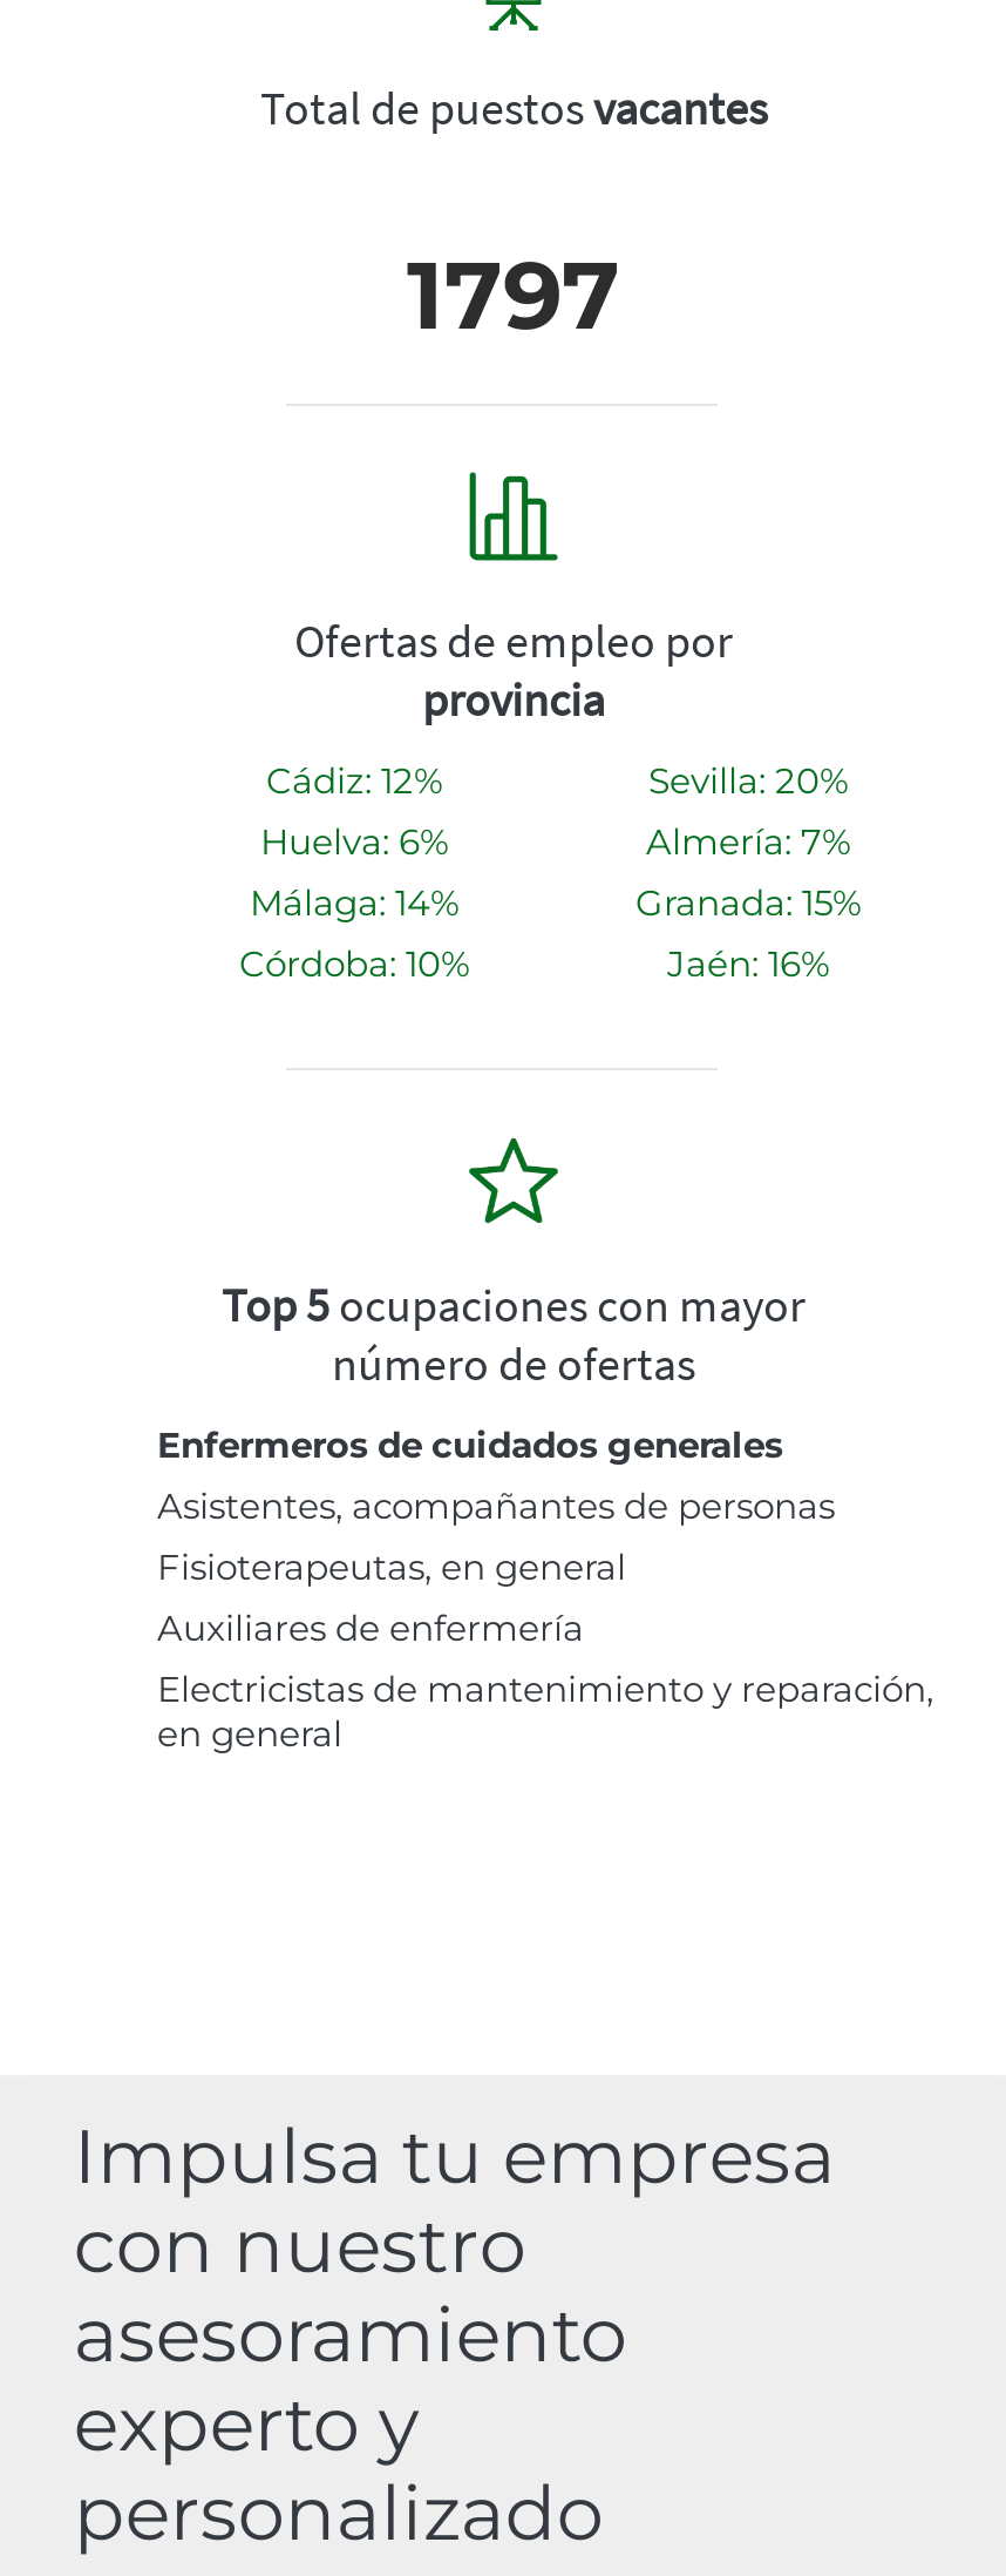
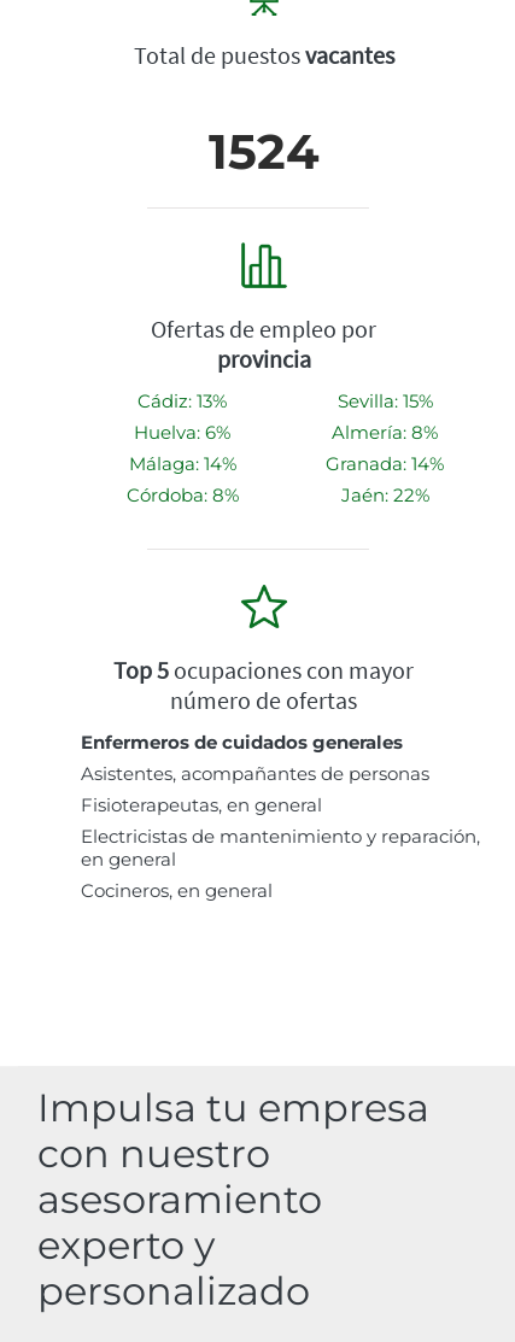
[407,238,620,353] 1797 -> [209,122,320,181] 1524
[266,759,442,803] Cádiz: 12% -> [137,390,227,413] Cádiz: 13%
[648,759,848,803] Sevilla: 20% -> [337,390,432,413] Sevilla: 15%
[646,820,850,864] Almería: 7% -> [332,421,438,444] Almería: 8%
[635,881,861,925] Granada: 15% -> [326,452,444,475] Granada: 14%
[239,942,469,986] Córdoba: 10% -> [126,484,238,507] Córdoba: 8%
[667,942,829,986] Jaén: 16% -> [341,484,429,507] Jaén: 22%
[157,1606,584,1651] Auxiliares de enfermería -> none
moved [157,1667,933,1756] -> [81,825,480,871]: Electricistas de mantenimiento y reparación, | en general
none -> [81,879,273,902] Cocineros, en general

